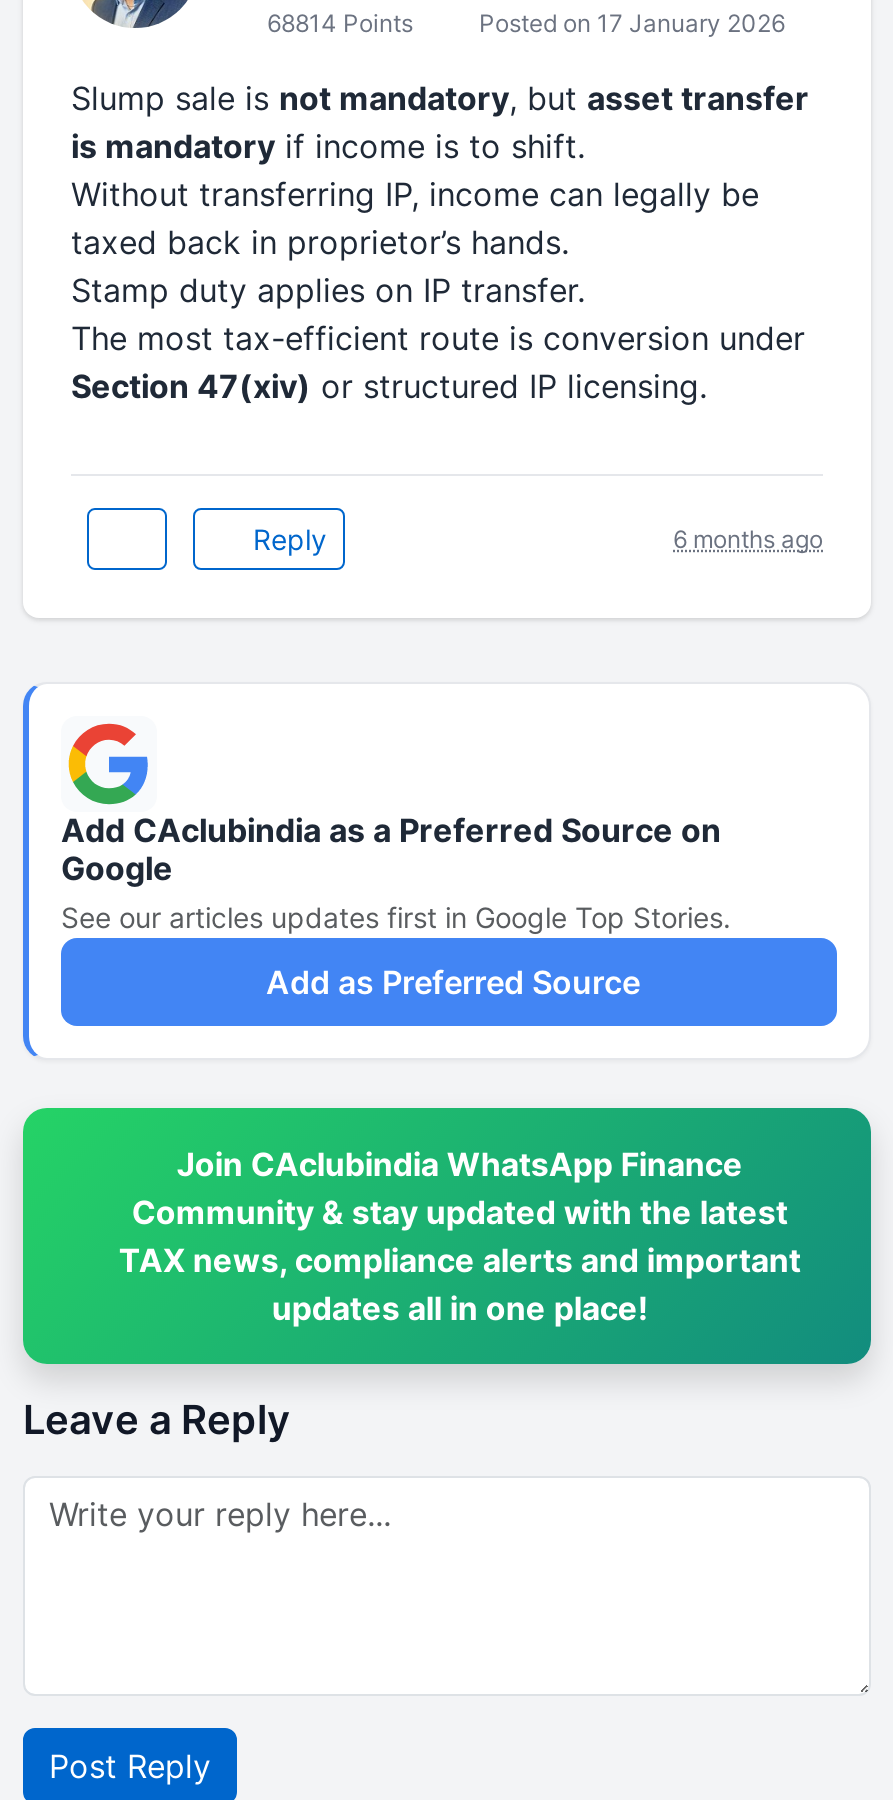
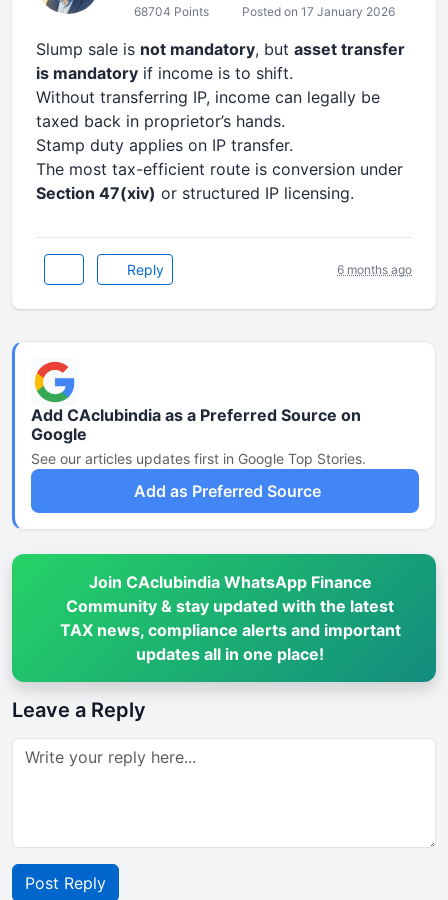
[261,8,785,38] 68814 Points Posted on 17 January 2026 -> [131,4,395,19] 68704 Points Posted on 17 January 2026

